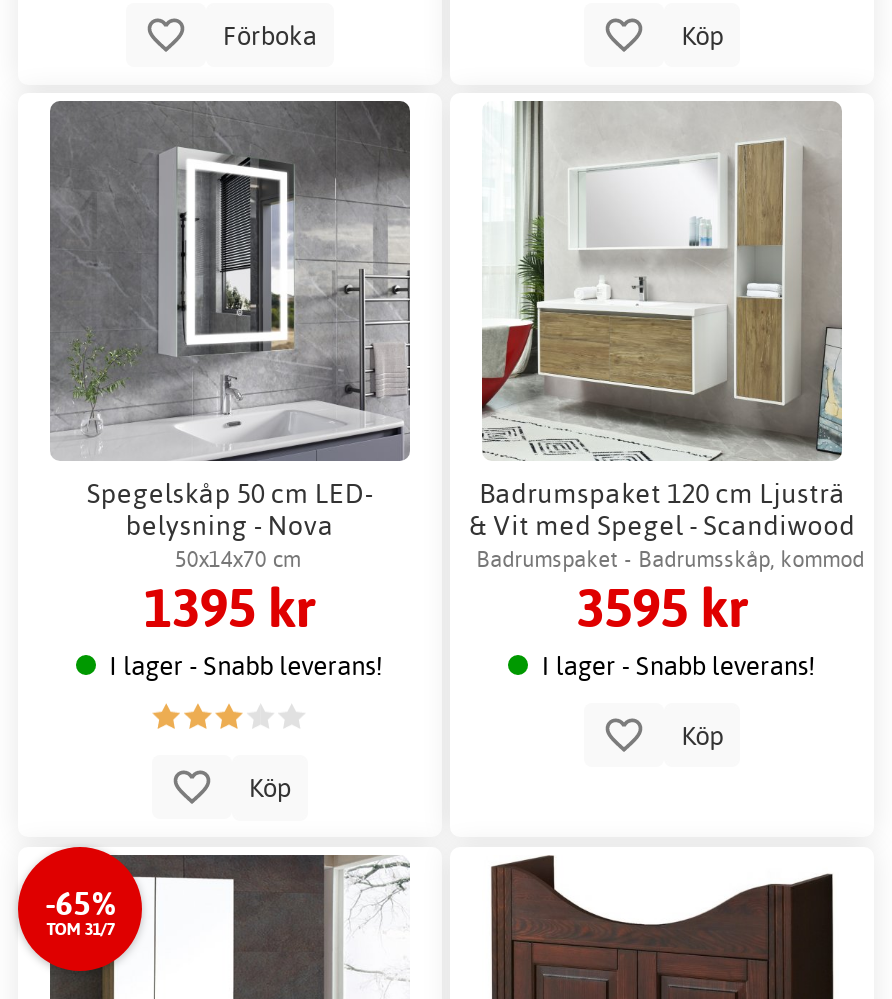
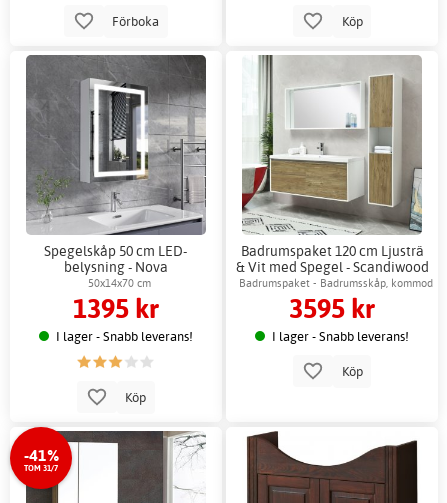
[46,883,116,923] -65% -> [24,445,59,465] -41%

